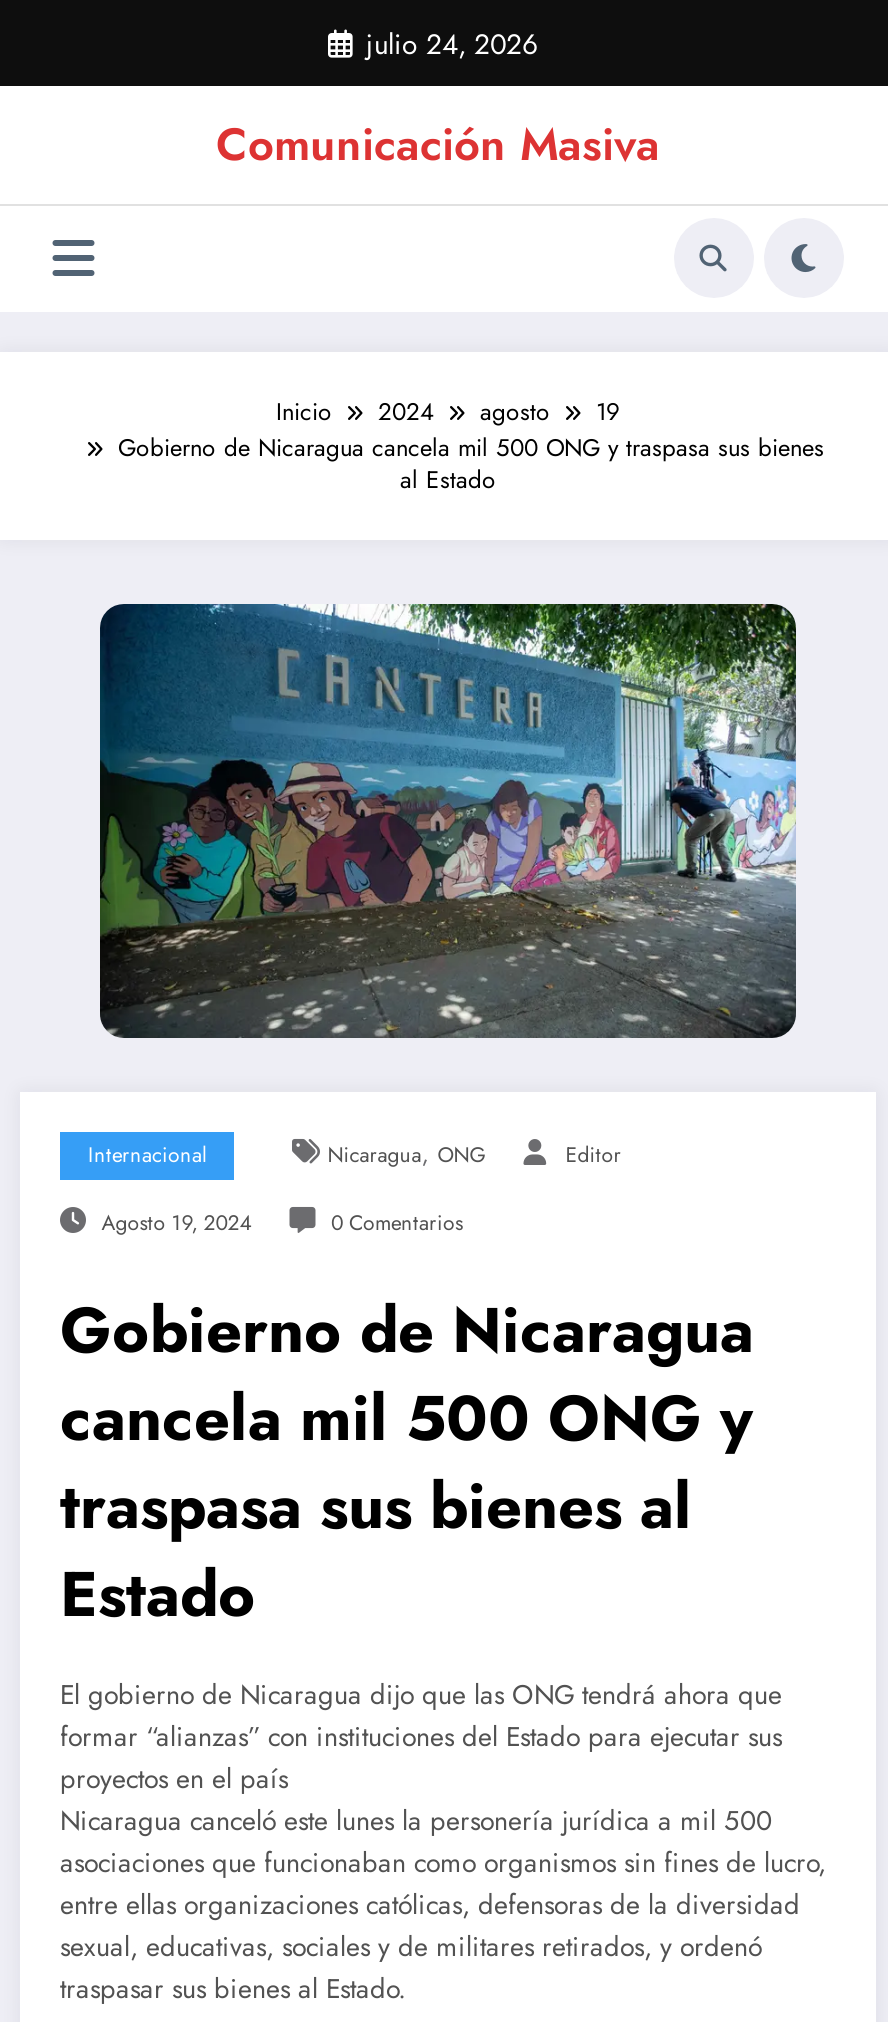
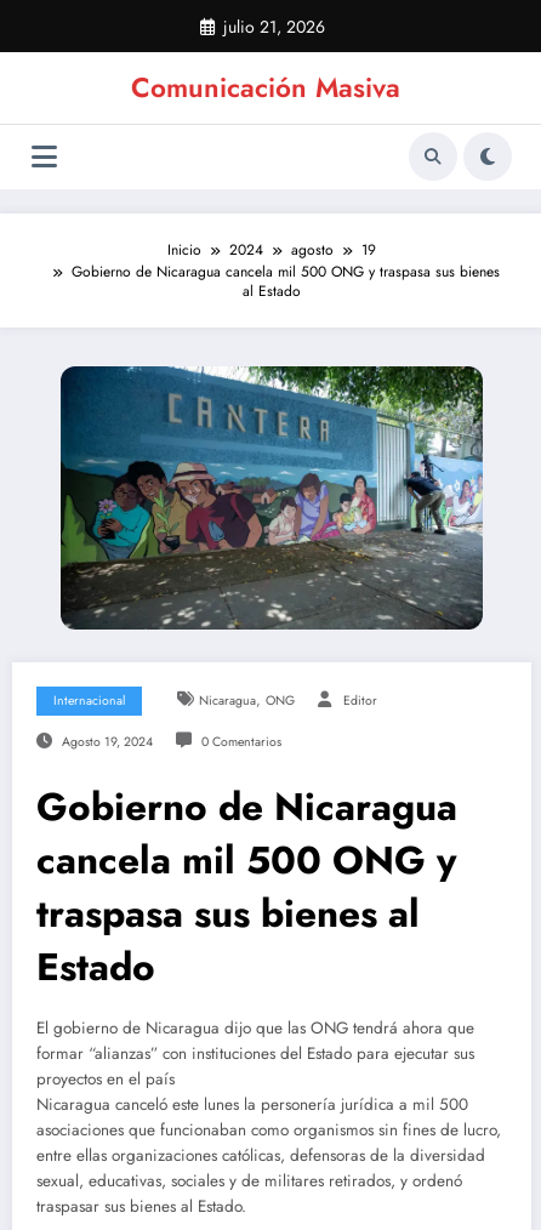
[366,24,538,64] julio 24, 2026 -> [223,15,325,39] julio 21, 2026

